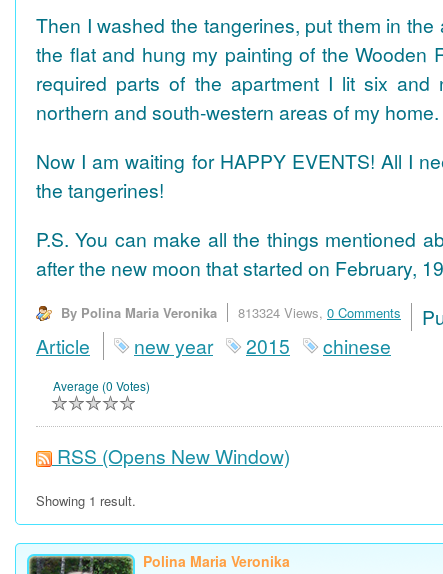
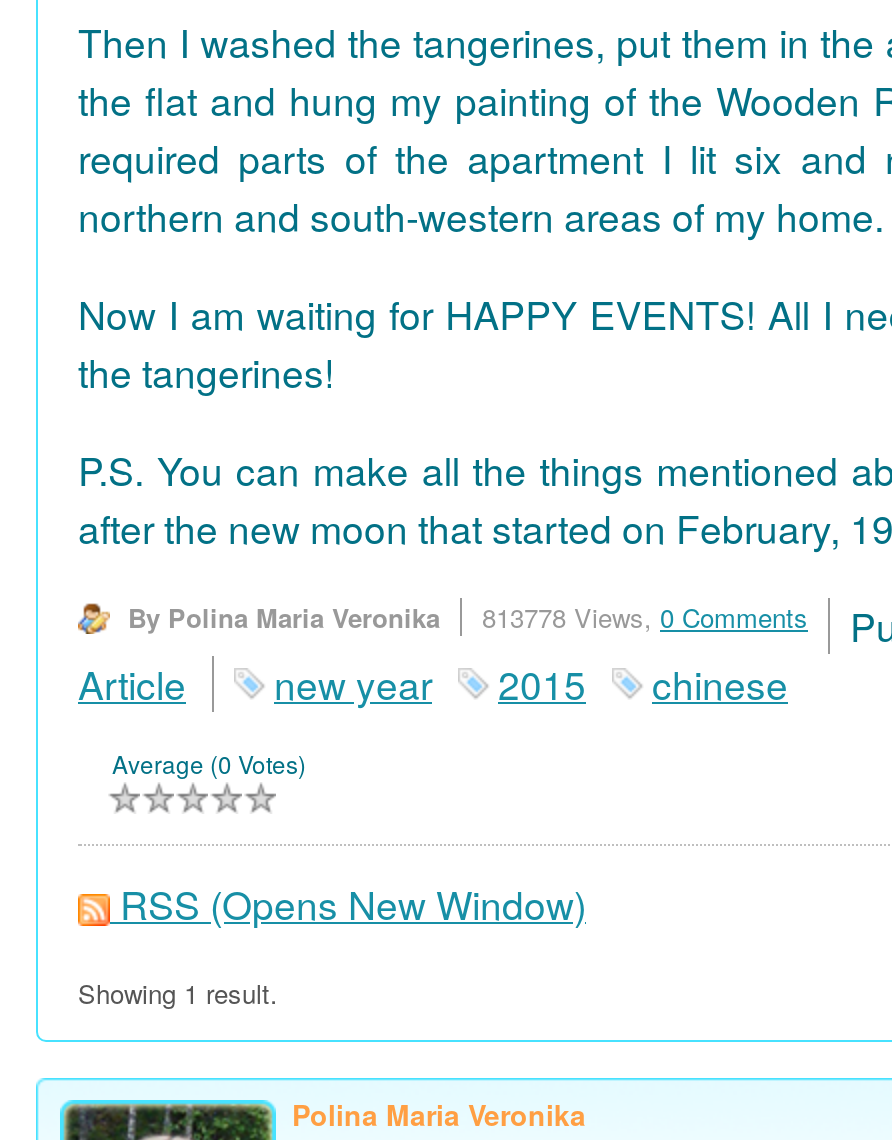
[238,303,401,322] 813324 Views, 0 Comments -> [482,598,808,636] 813778 Views, 0 Comments

